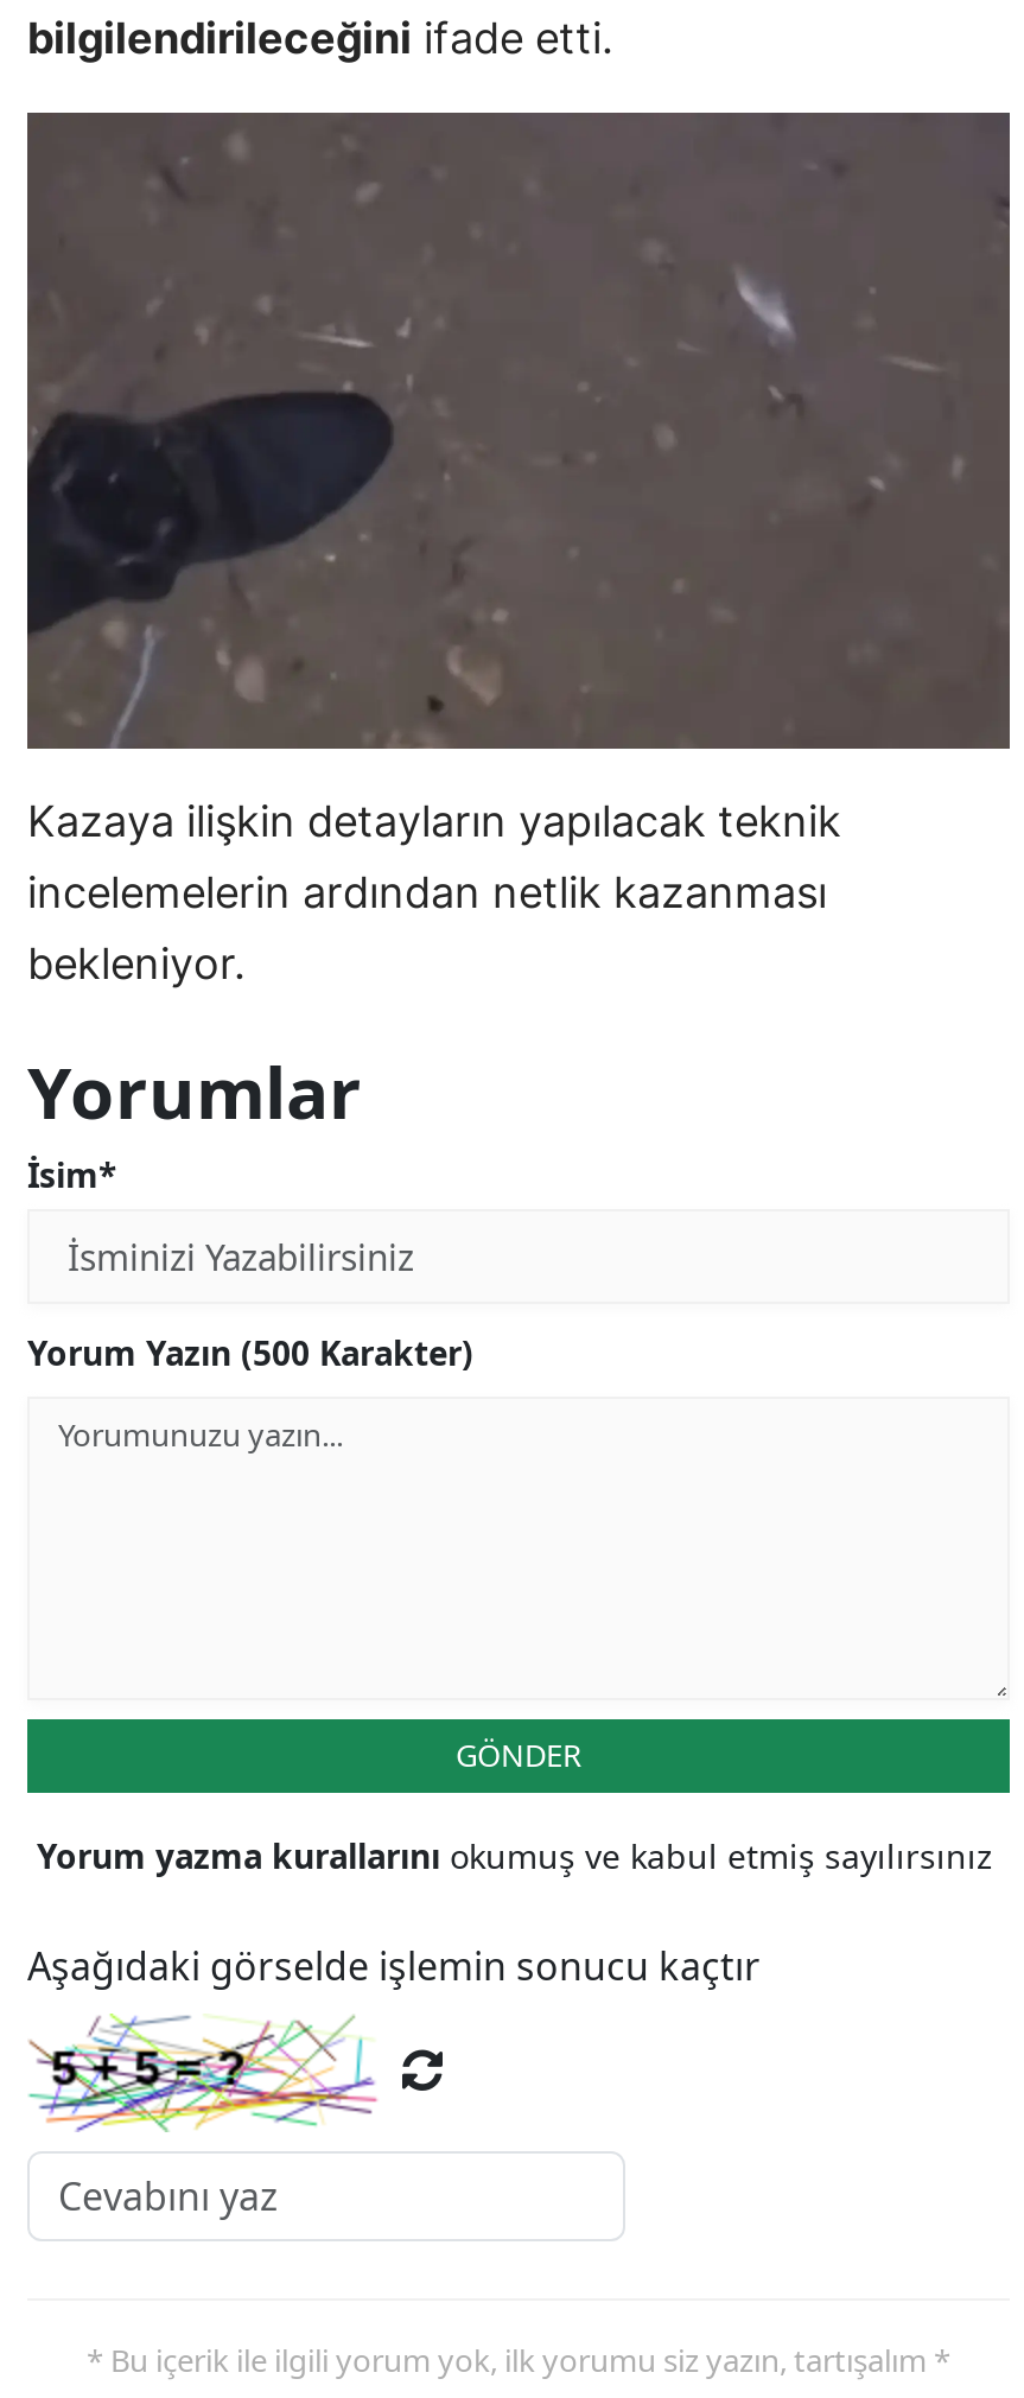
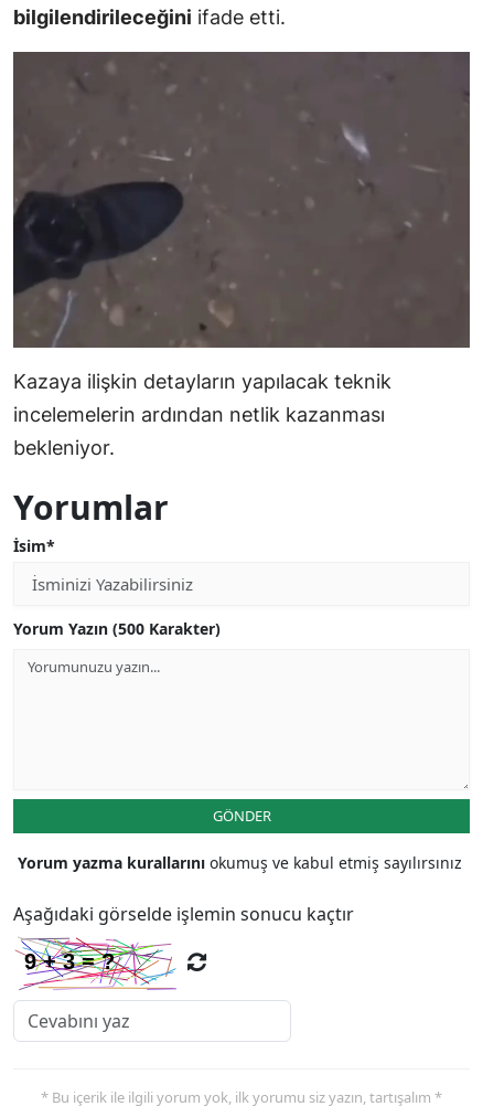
[30,2012,376,2133] [image] -> [17,937,176,991] [image]

